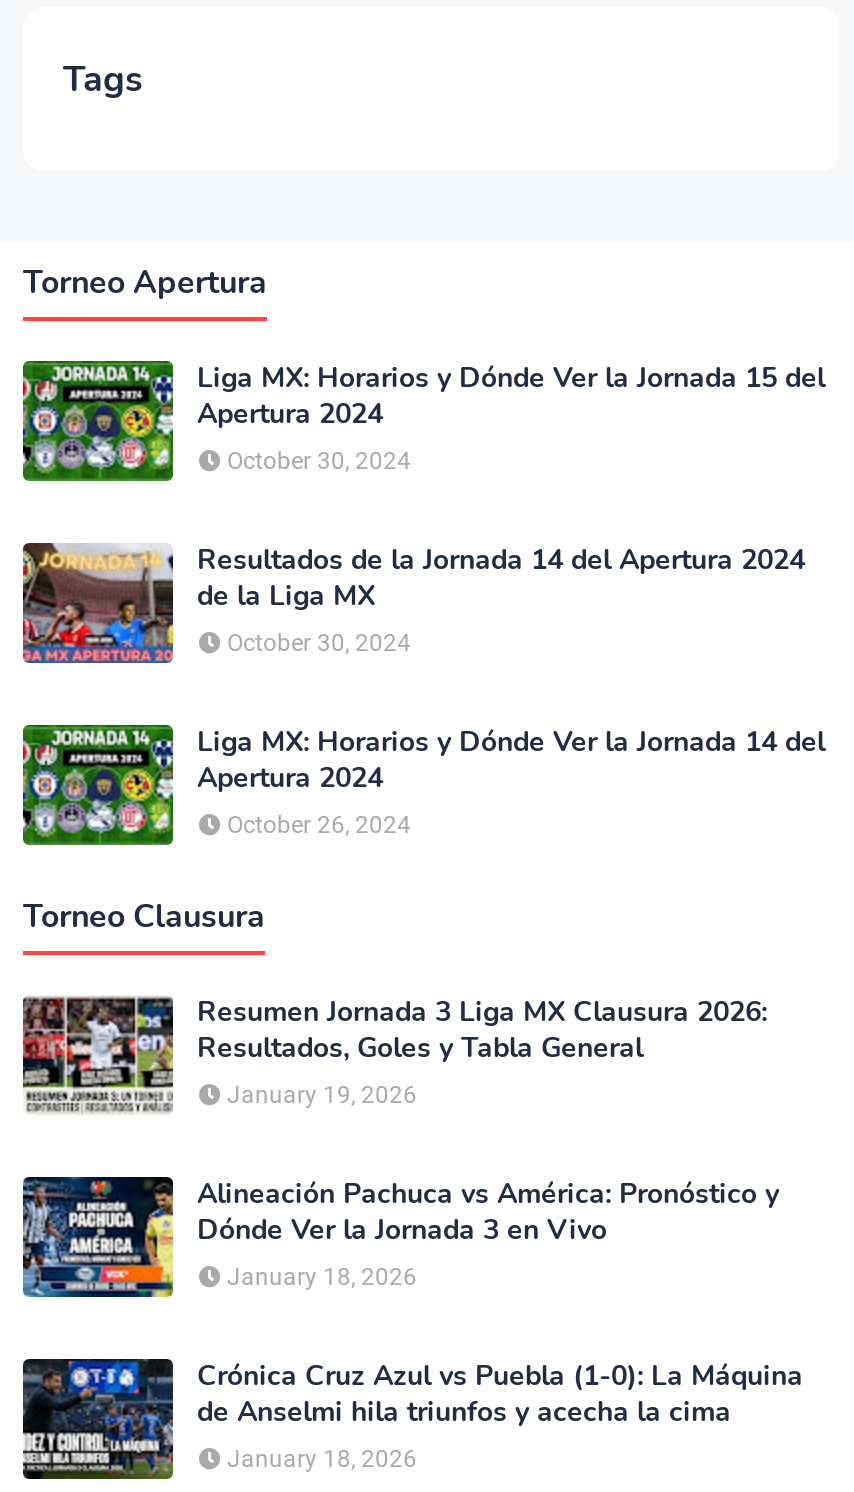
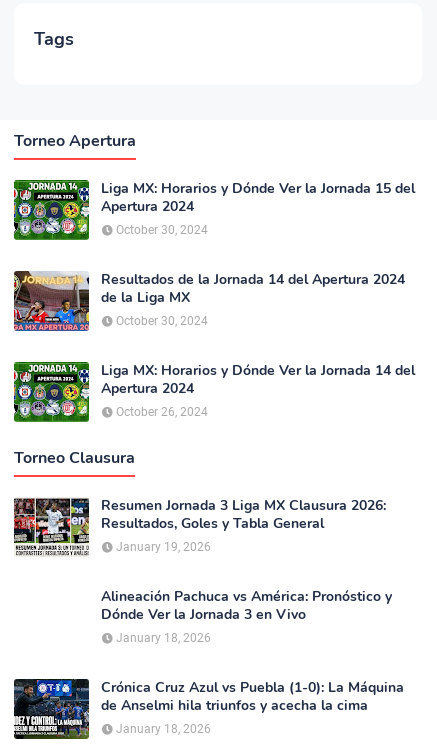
[21,1175,175,1299] [image] -> none

